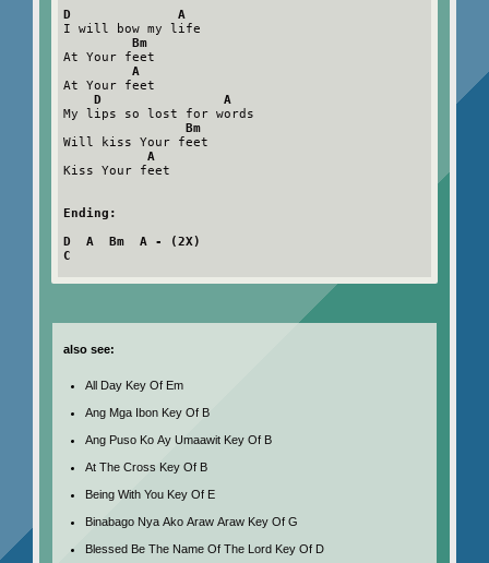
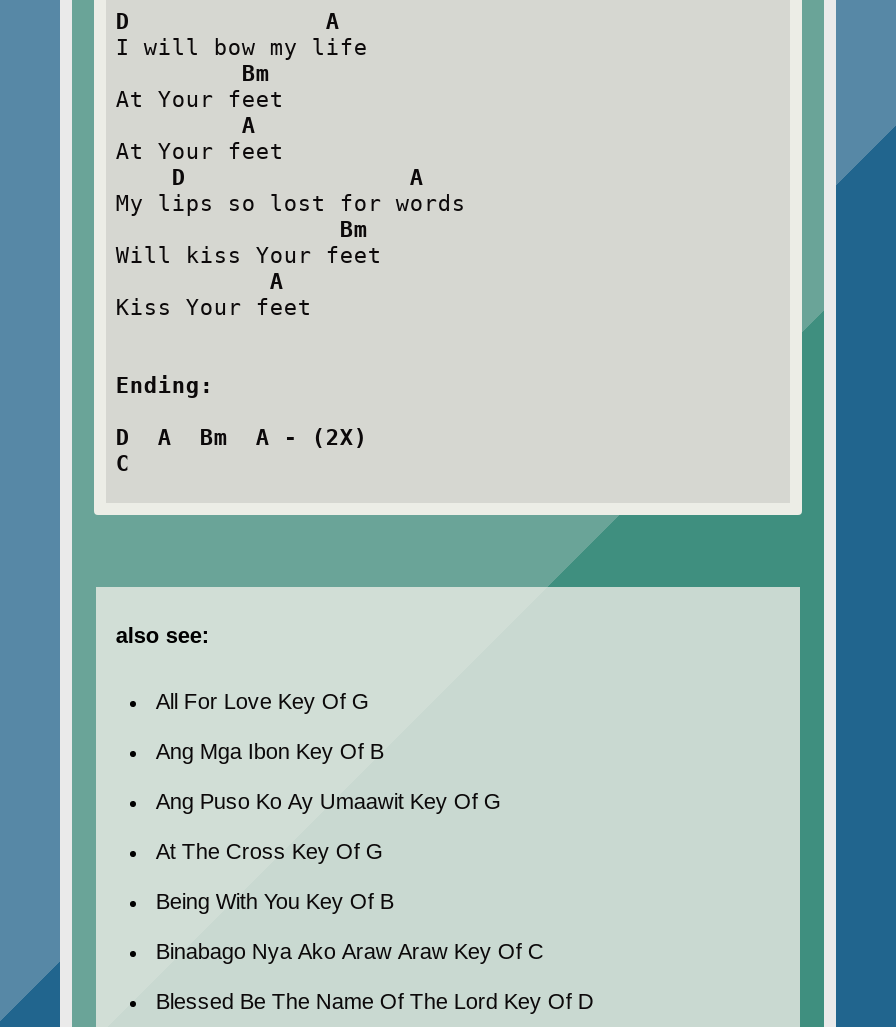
[85,379,183,392] All Day Key Of Em -> [156,689,370,713] All For Love Key Of G
[85,433,272,446] Ang Puso Ko Ay Umaawit Key Of B -> [156,789,502,813] Ang Puso Ko Ay Umaawit Key Of G
[85,460,207,474] At The Cross Key Of B -> [156,839,384,863] At The Cross Key Of G
[85,488,215,501] Being With You Key Of E -> [156,889,394,913] Being With You Key Of B
[85,515,298,528] Binabago Nya Ako Araw Araw Key Of G -> [156,939,544,963] Binabago Nya Ako Araw Araw Key Of C

